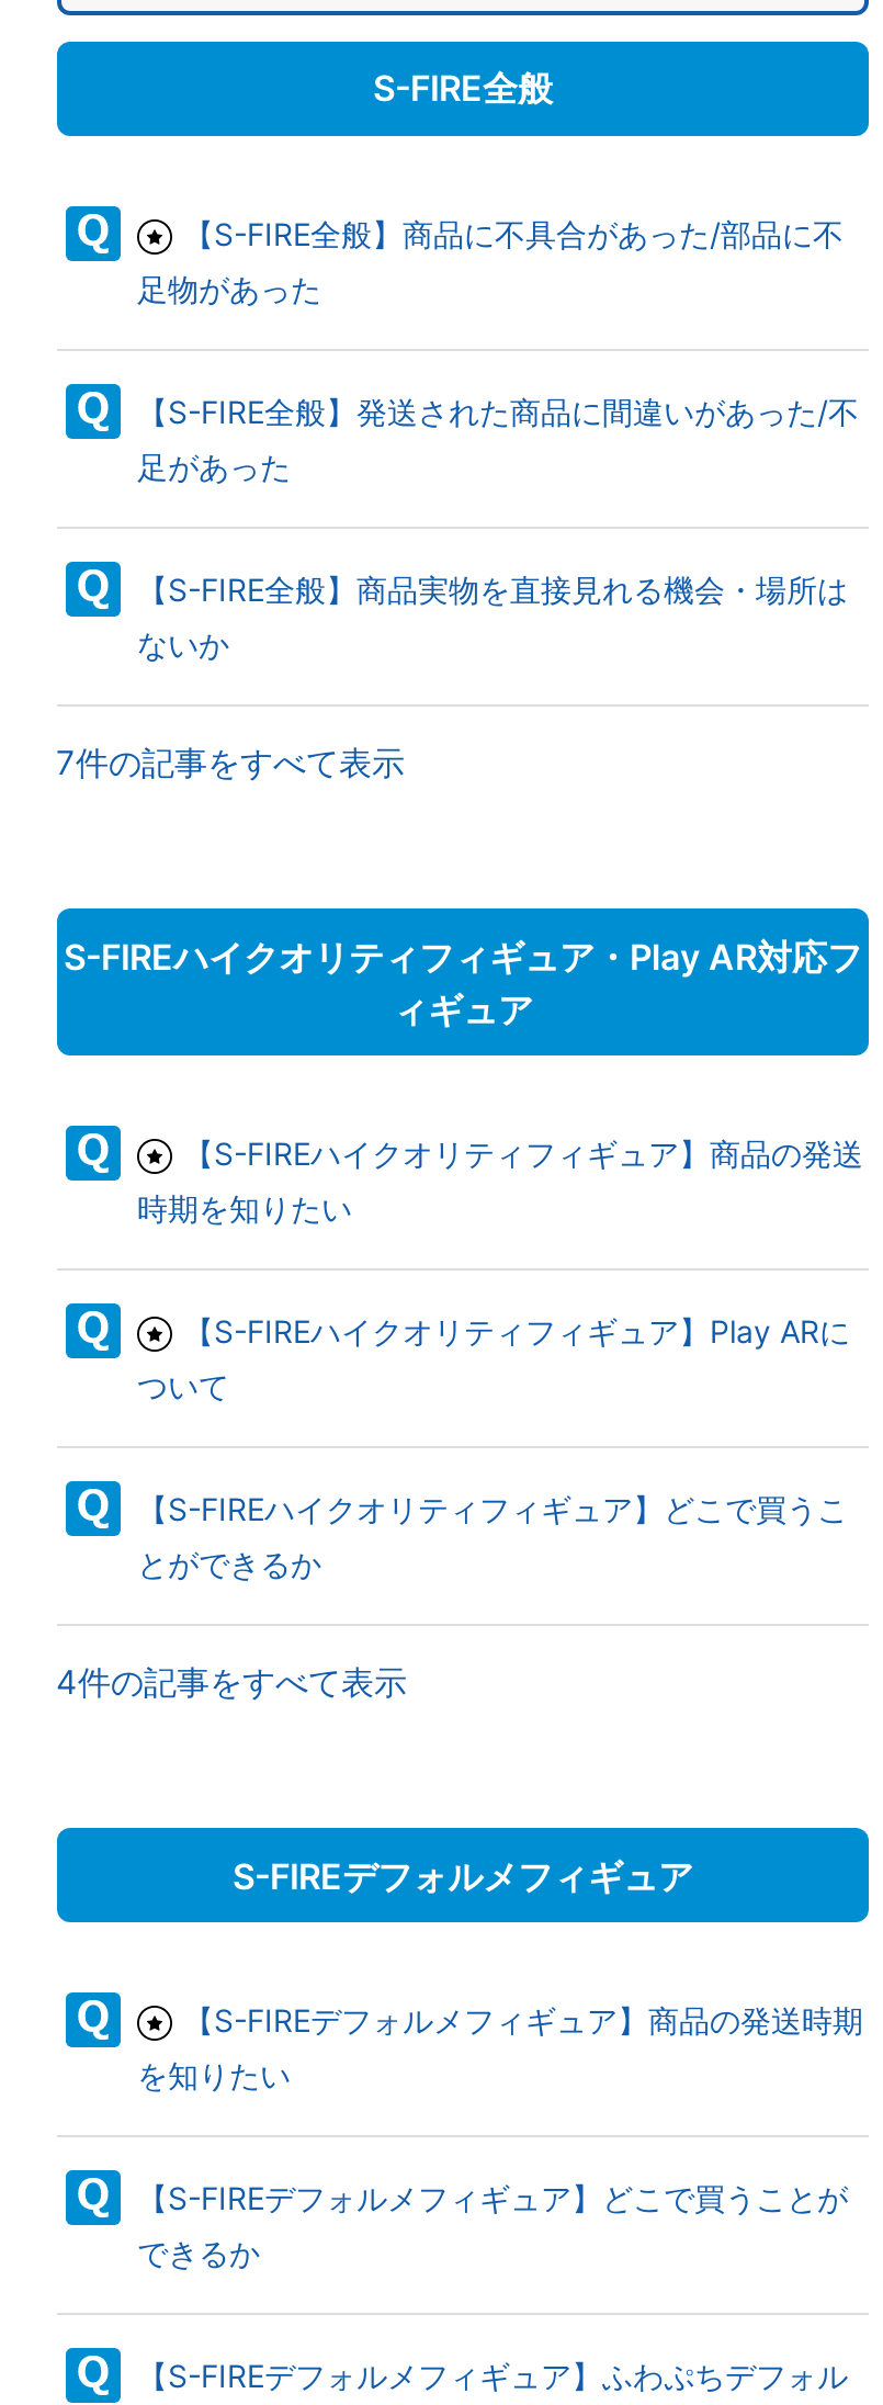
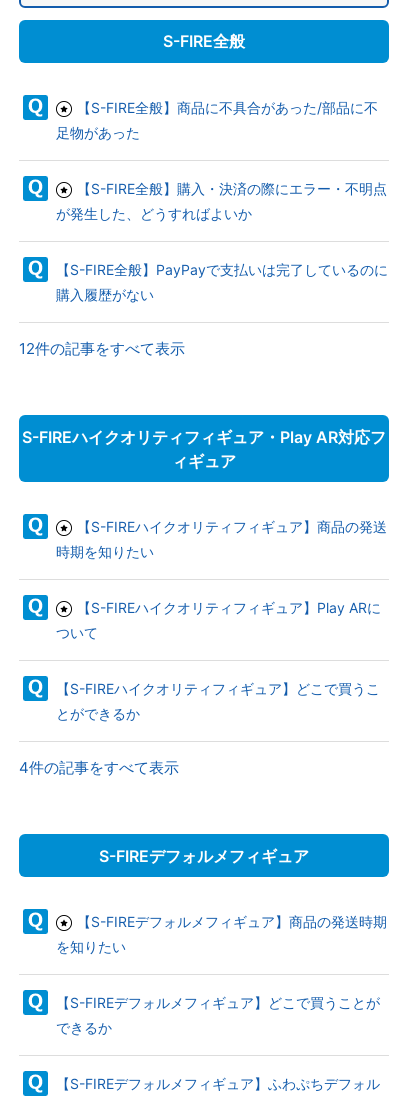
[137,393,859,430] 【S-FIRE全般】発送された商品に間違いがあった/不 -> [76,180,386,197] 【S-FIRE全般】購入・決済の際にエラー・不明点
[137,447,291,485] 足があった -> [55,205,251,222] が発生した、どうすればよいか
[137,570,848,608] 【S-FIRE全般】商品実物を直接見れる機会・場所は -> [55,261,387,278] 【S-FIRE全般】PayPayで支払いは完了しているのに
[137,625,229,662] ないか -> [55,286,153,303] 購入履歴がない
[56,741,405,783] 7件の記事をすべて表示 -> [18,339,184,358] 12件の記事をすべて表示

